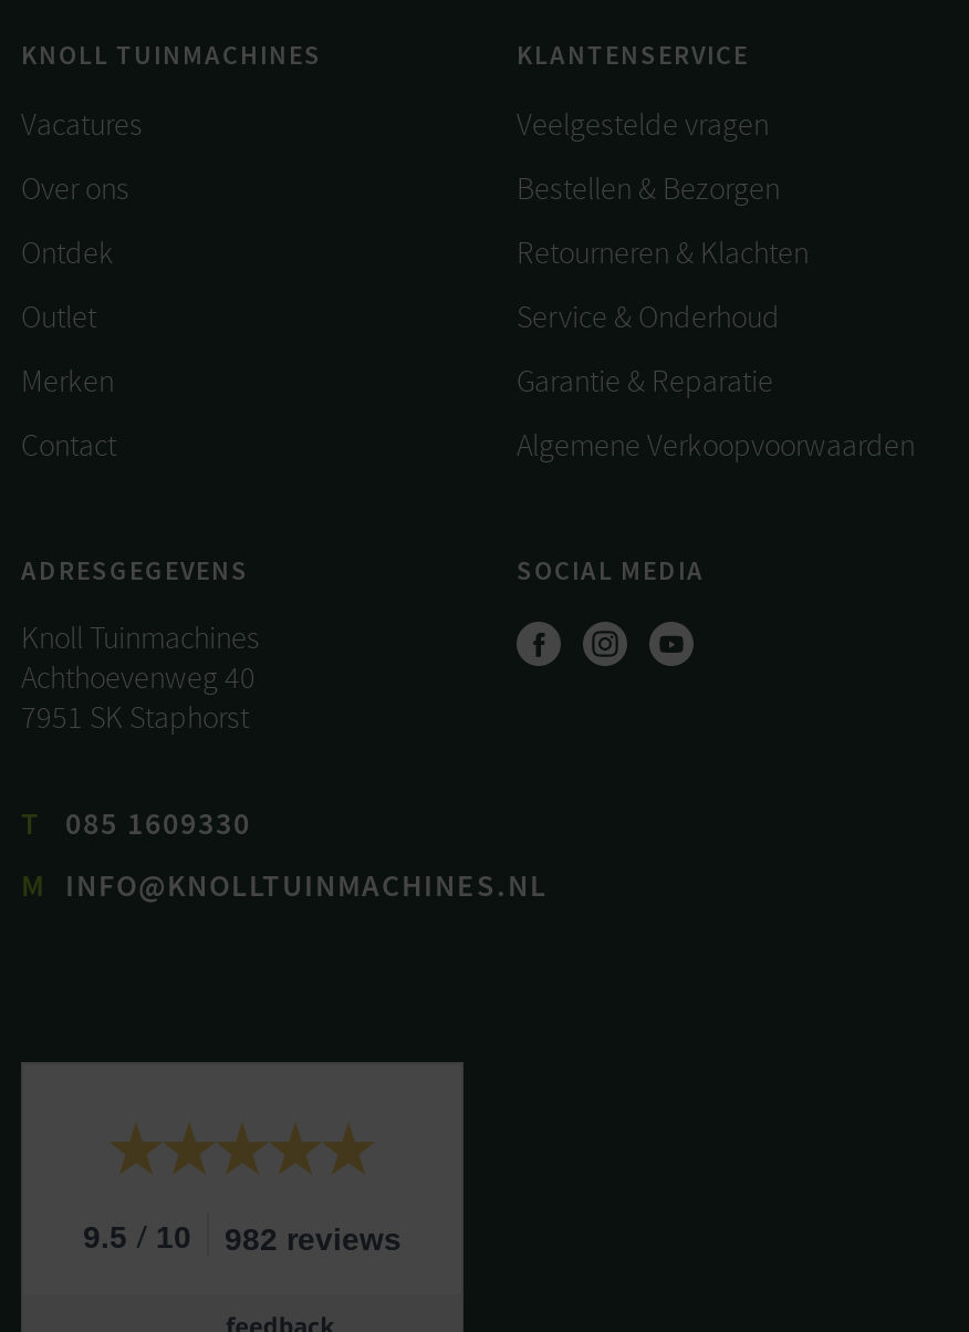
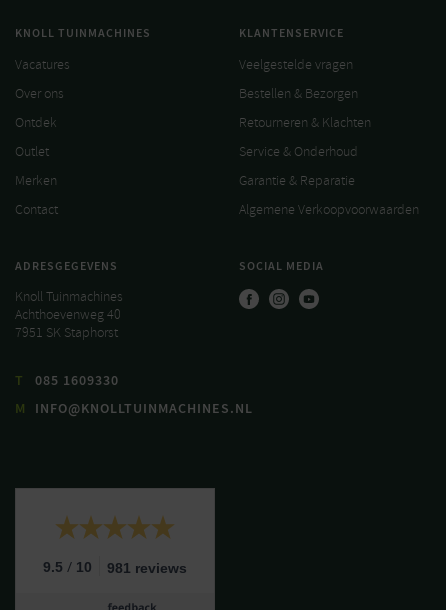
[83,1215,402,1257] 9.5 / 10 982 reviews -> [43,557,187,576] 9.5 / 10 981 reviews

